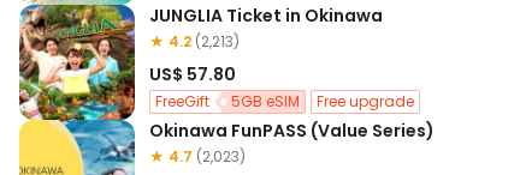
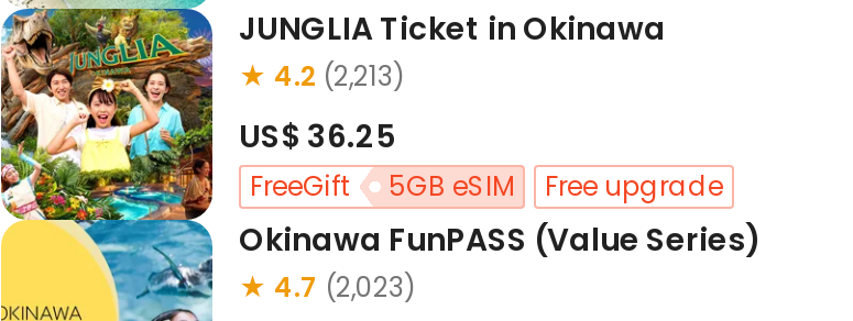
[149,62,236,86] US$ 57.80 -> [239,114,395,158] US$ 36.25

